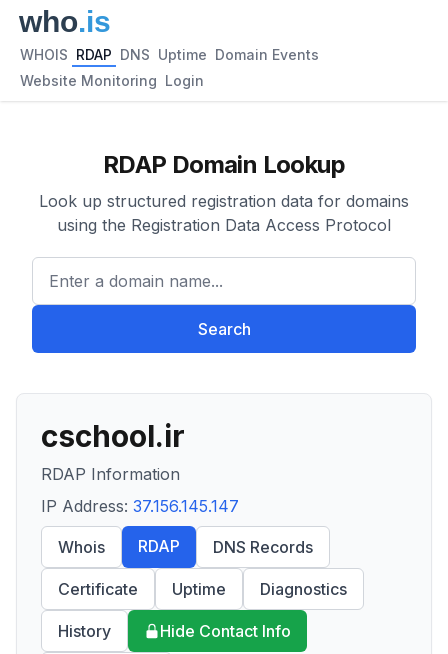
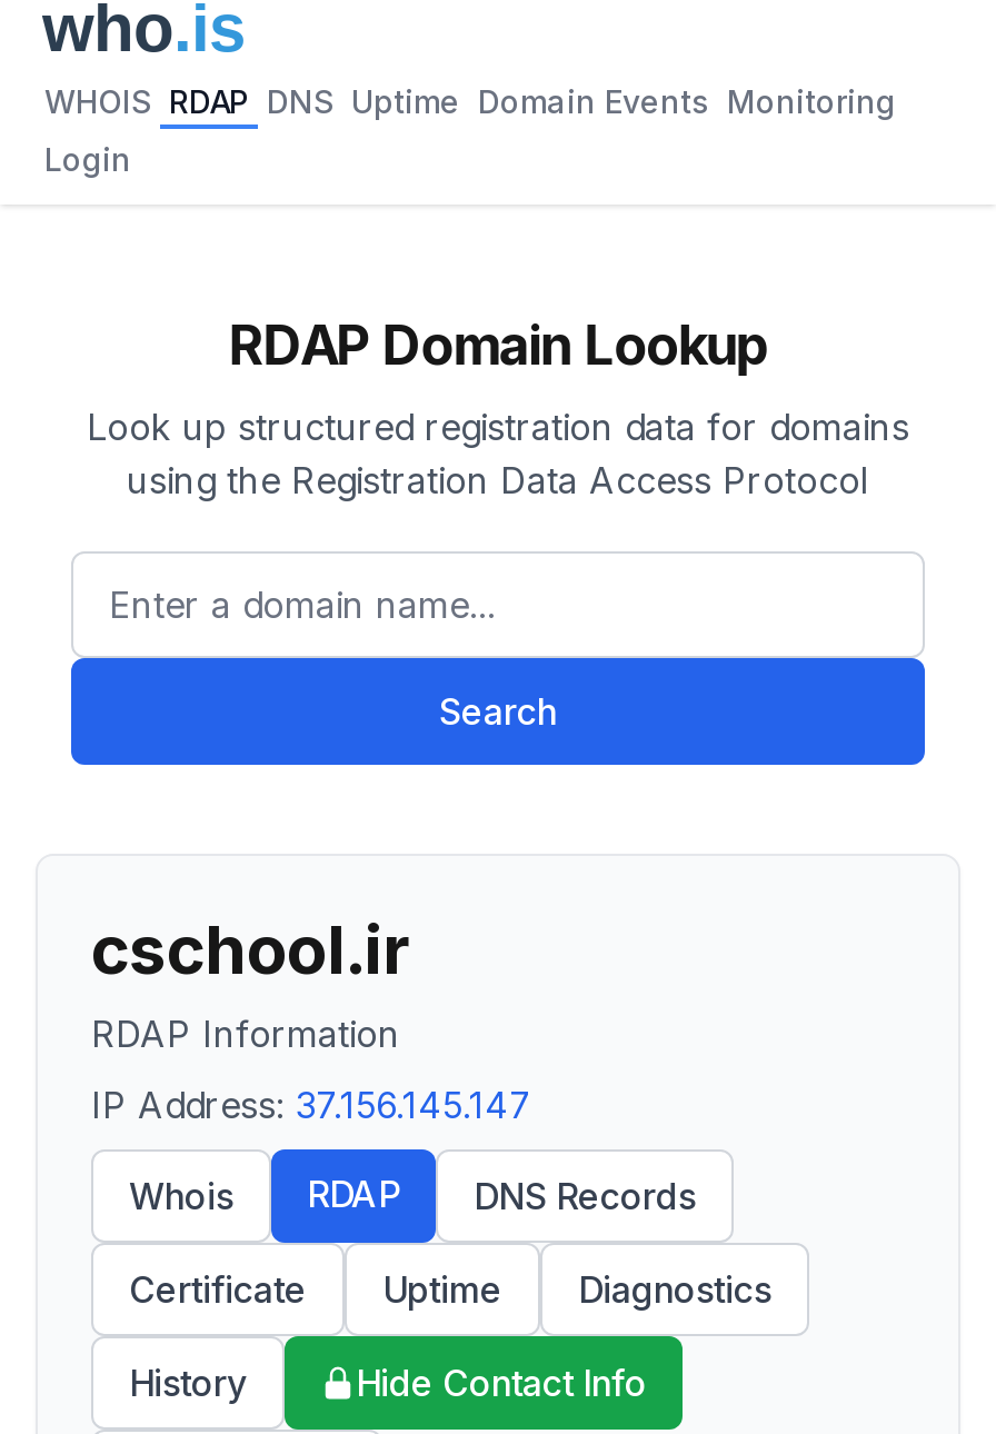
[20,46,319,63] WHOIS RDAP DNS Uptime Domain Events -> [44,82,896,120] WHOIS RDAP DNS Uptime Domain Events Monitoring
[20,72,204,89] Website Monitoring Login -> [44,140,131,178] Login

